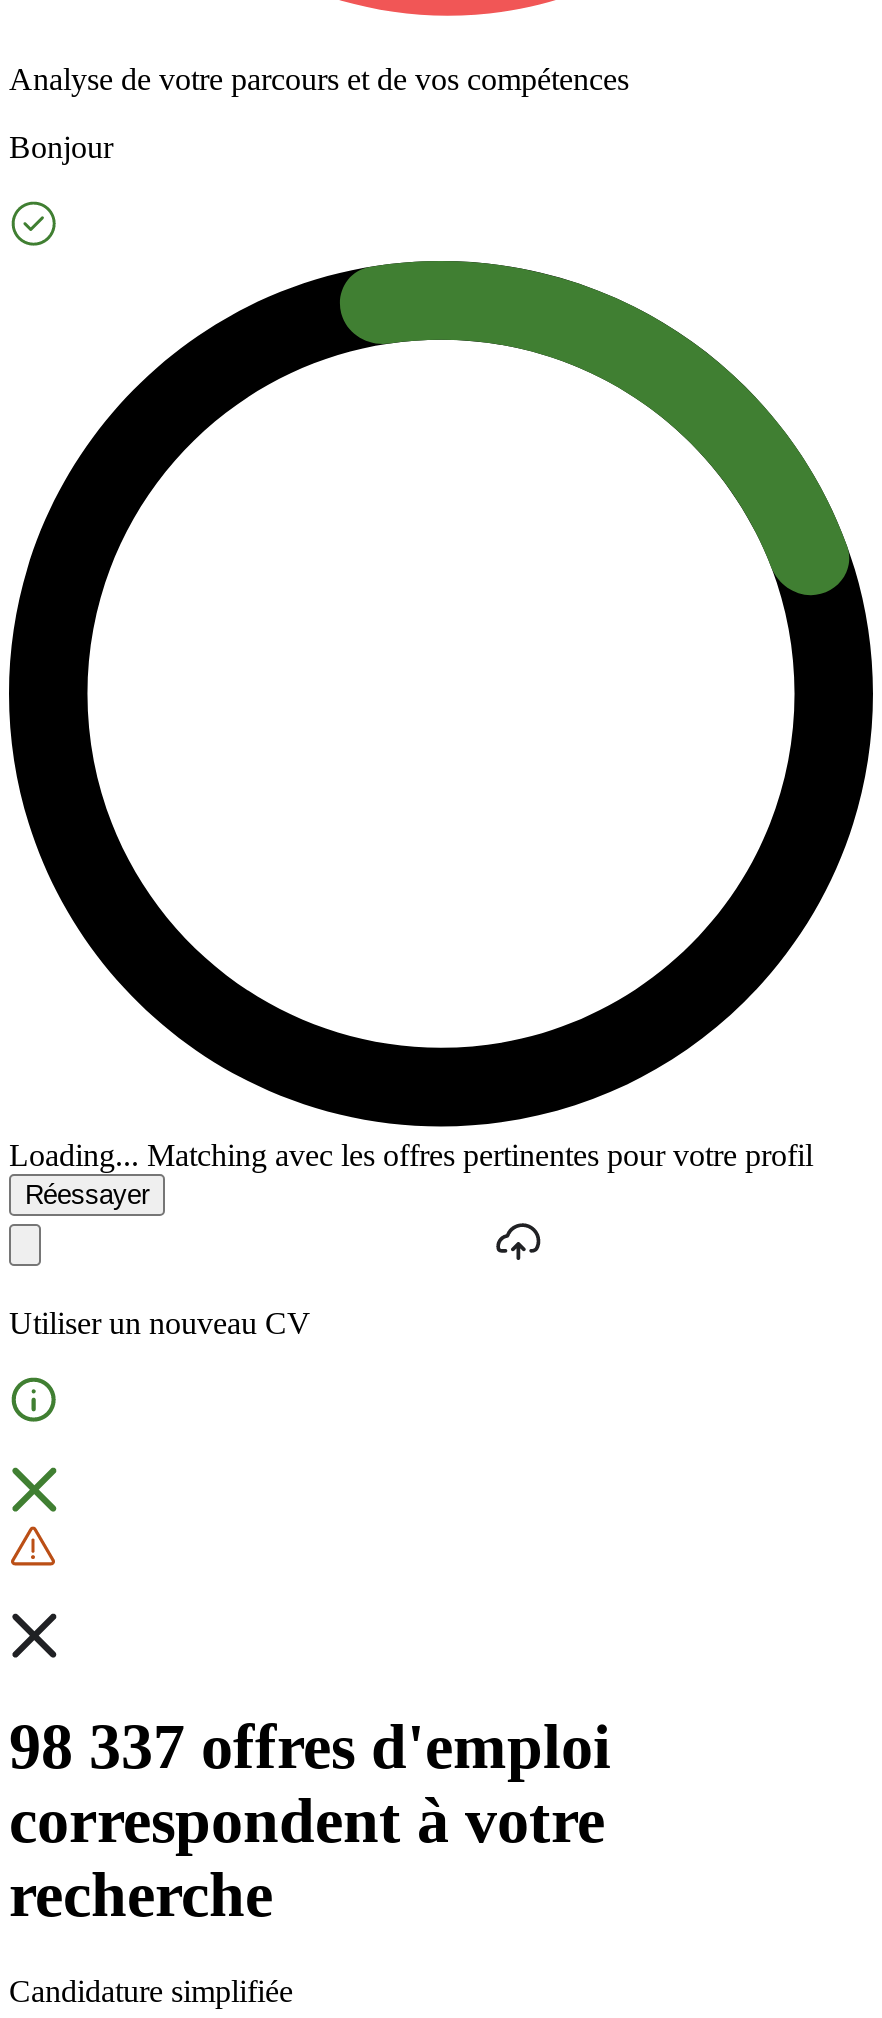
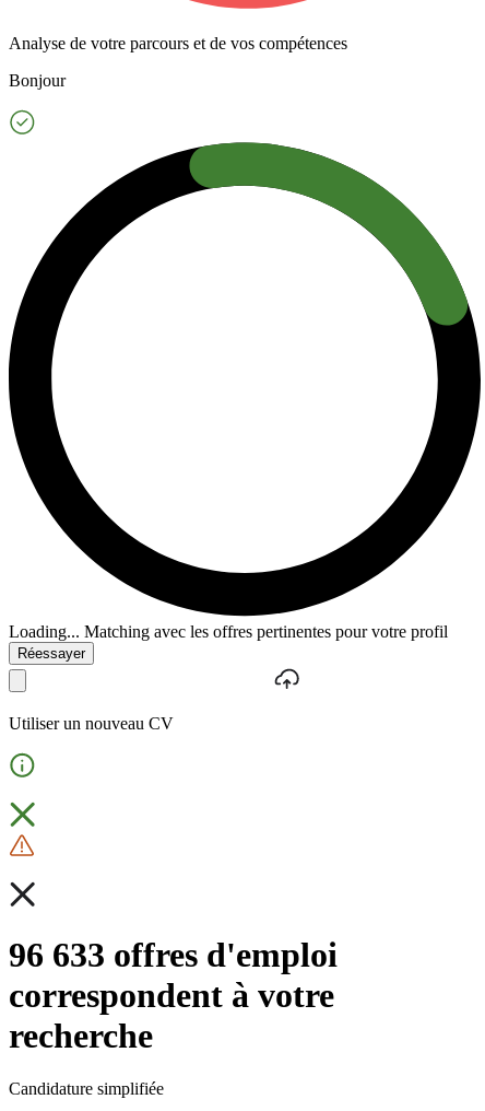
[9,1710,611,1782] 98 337 offres d'emploi -> [9,935,338,974] 96 633 offres d'emploi

